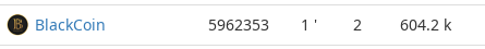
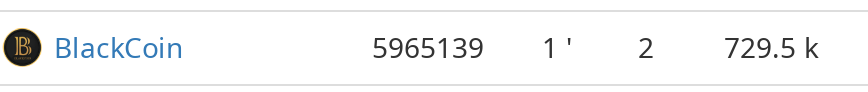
[208,15,269,35] 5962353 -> [372,29,484,67] 5965139
[400,15,451,35] 604.2 k -> [724,29,818,67] 729.5 k

